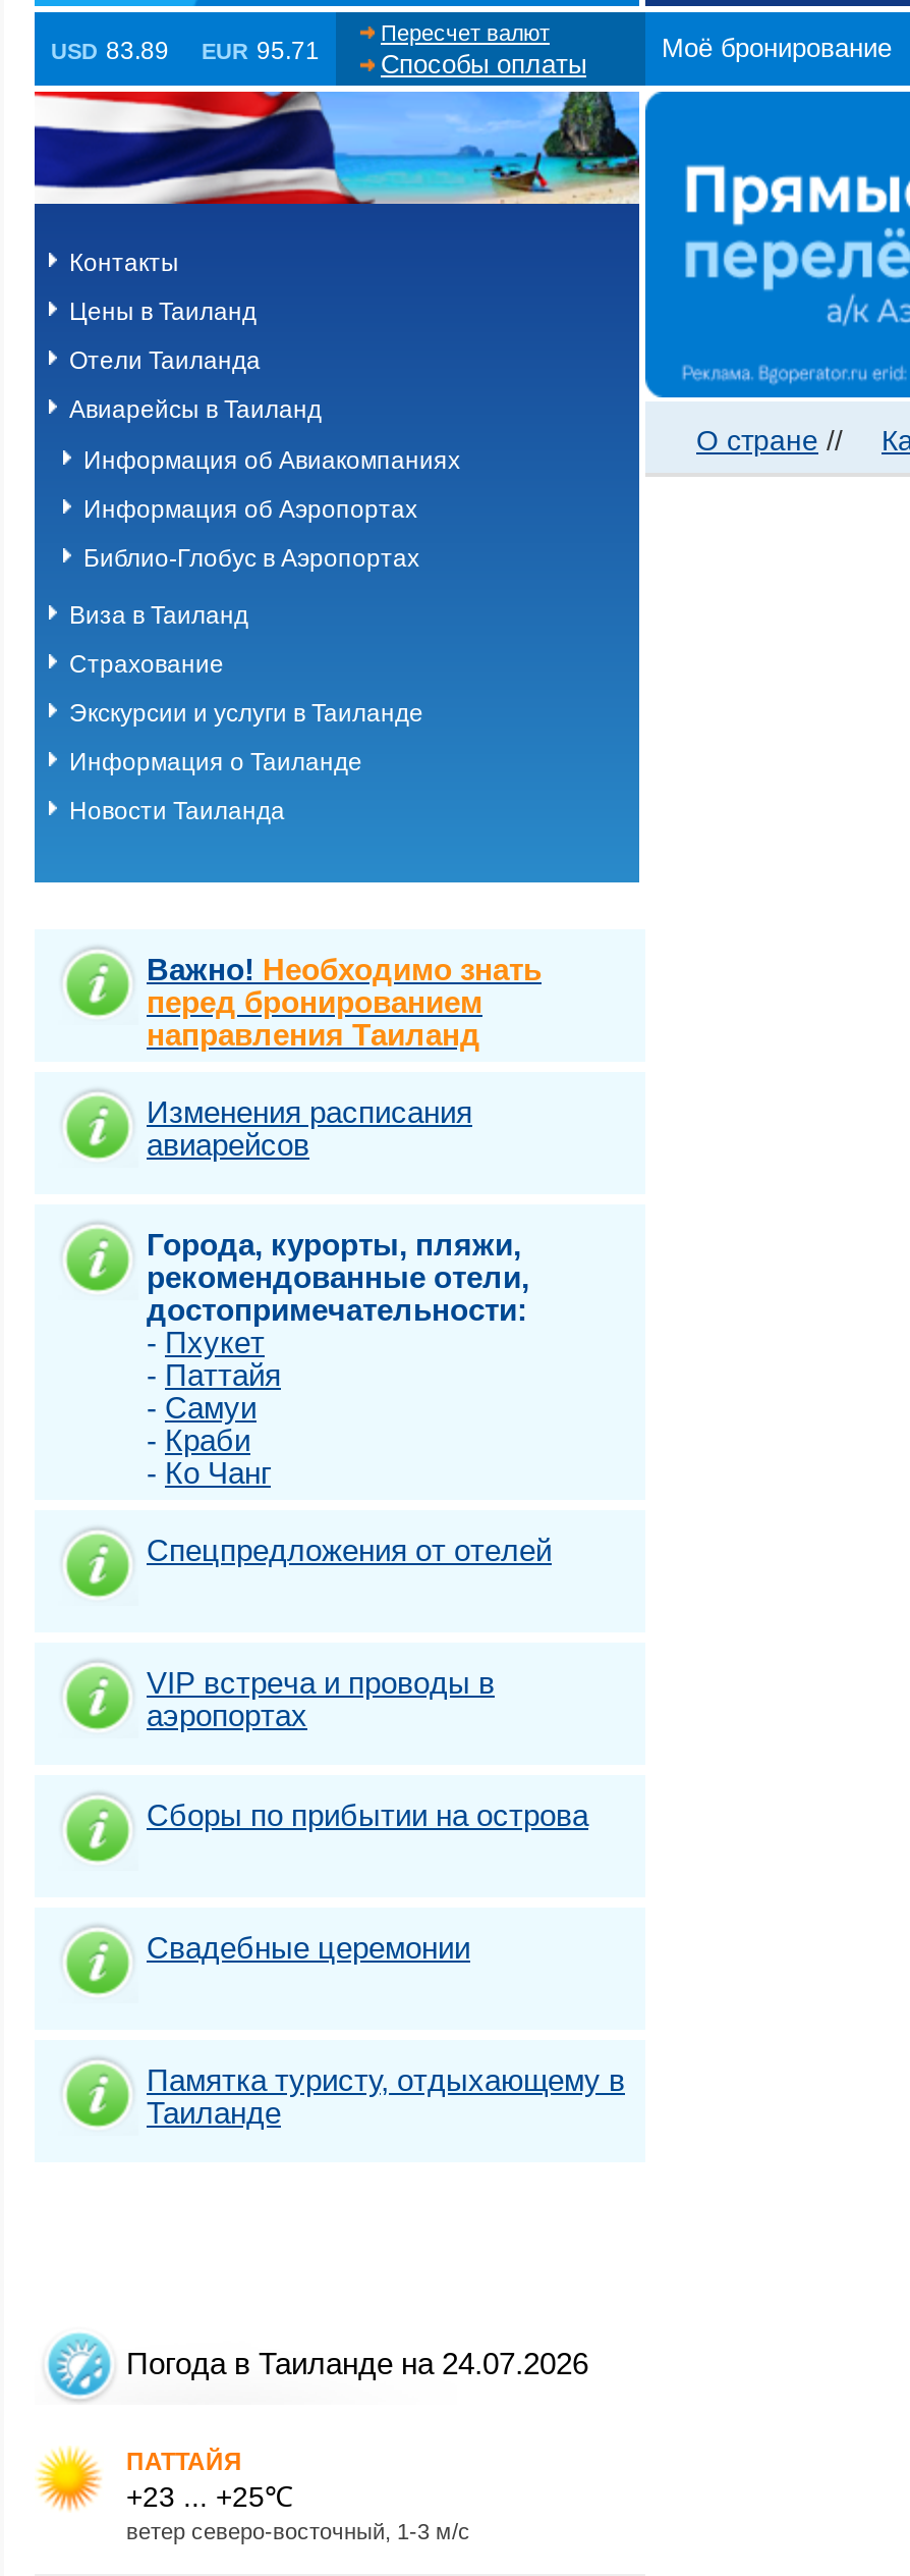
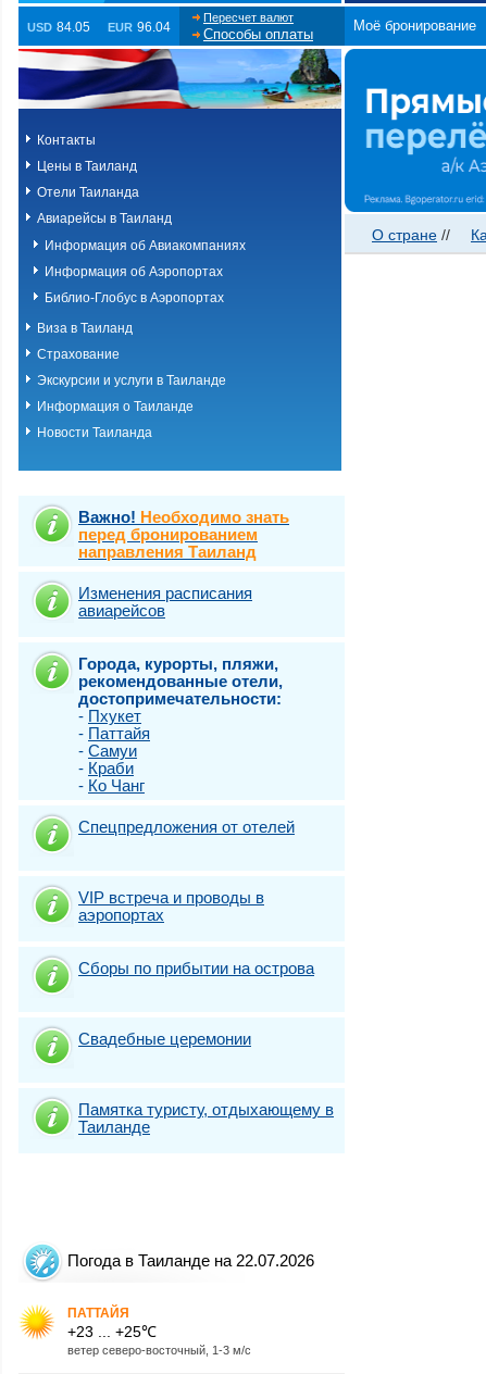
[51,37,169,65] USD 83.89 -> [27,20,90,35] USD 84.05
[202,37,320,65] EUR 95.71 -> [108,20,171,35] EUR 96.04
[126,2346,588,2380] Погода в Таиланде на 24.07.2026 -> [67,1251,314,1270] Погода в Таиланде на 22.07.2026

